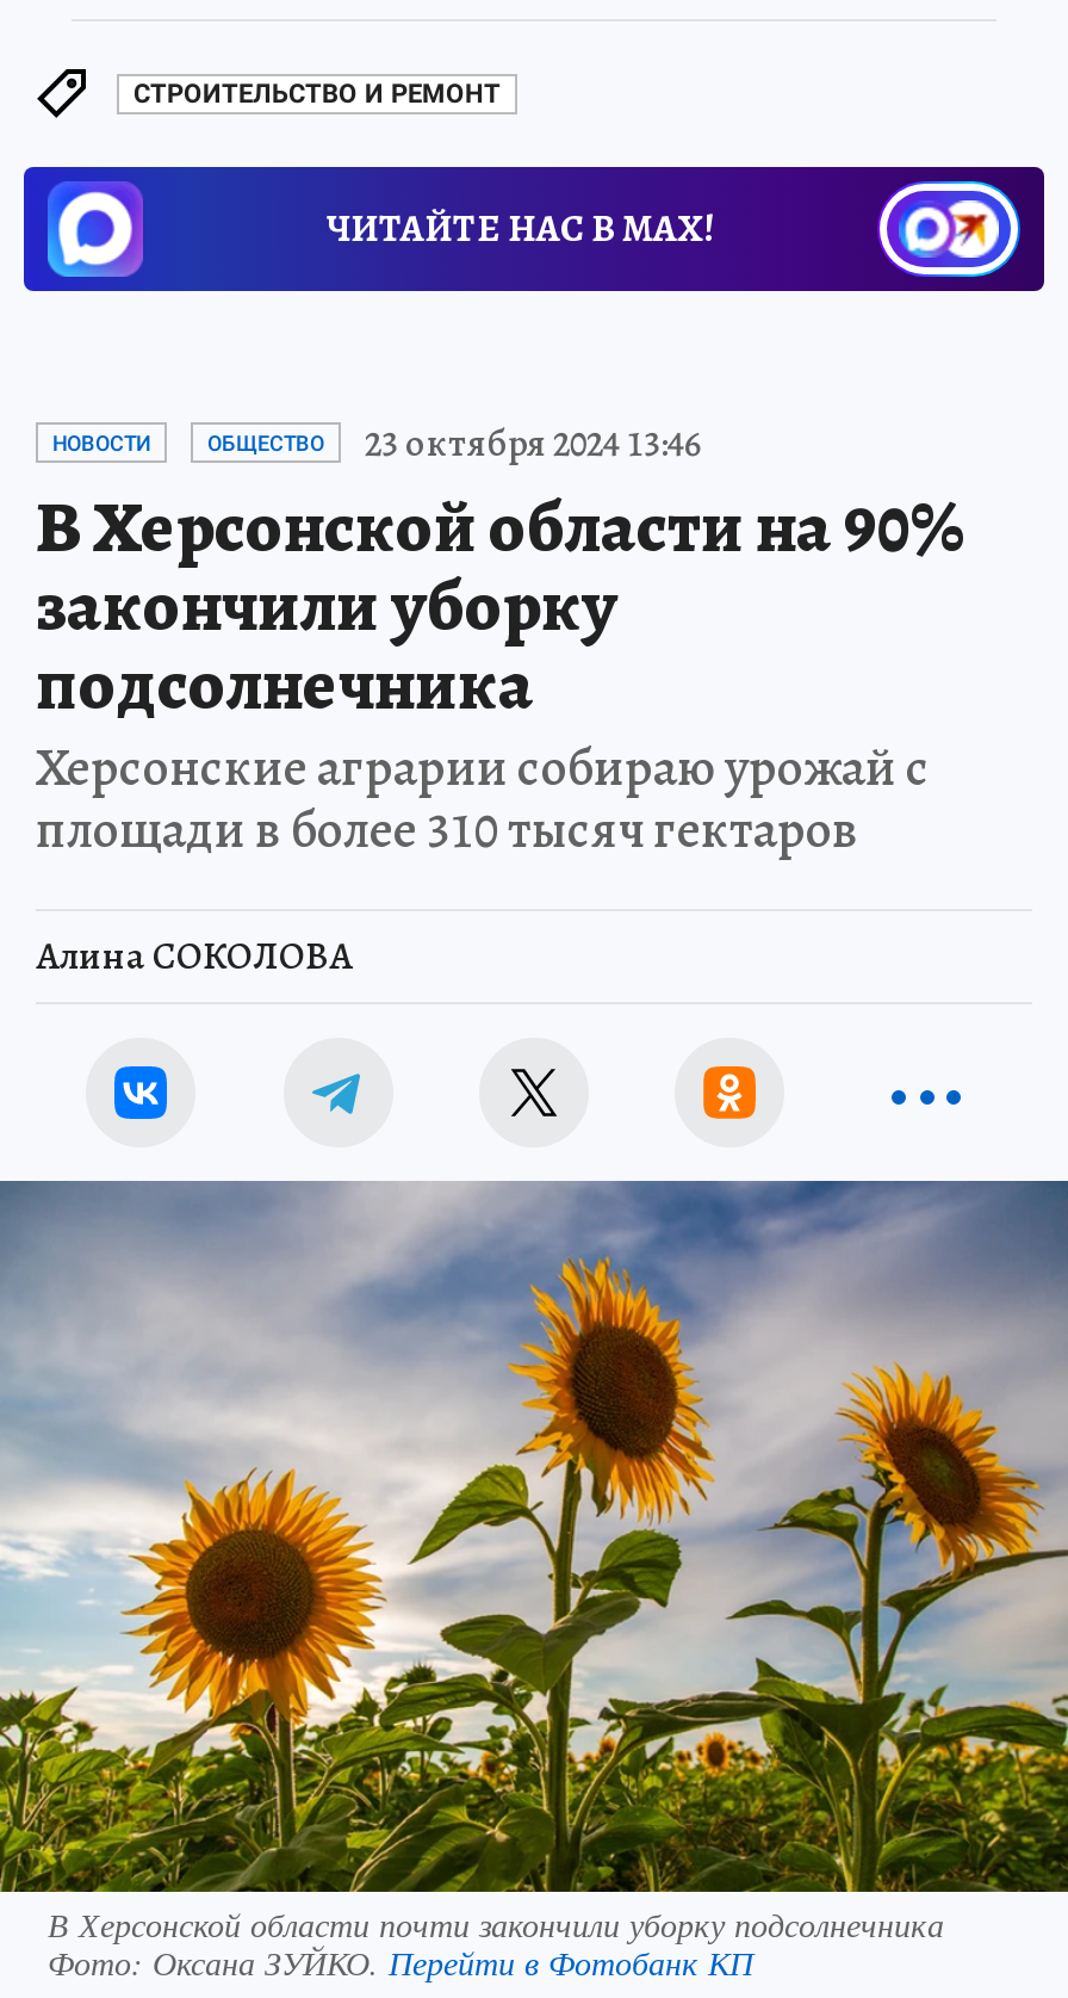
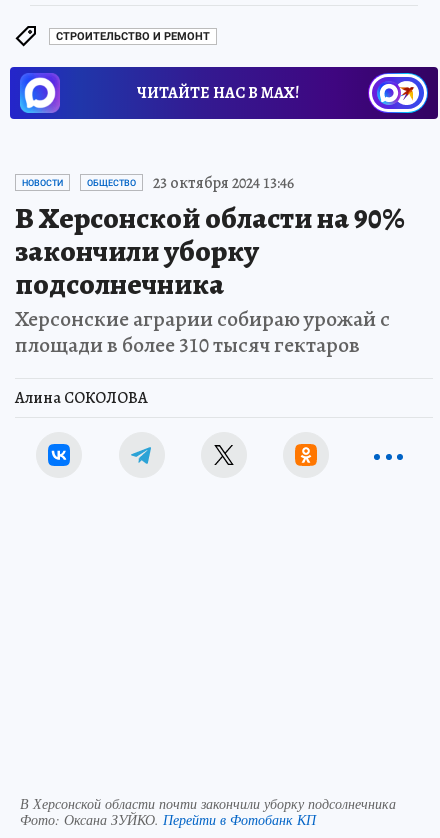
[7,1179,1061,1894] [image] -> none

